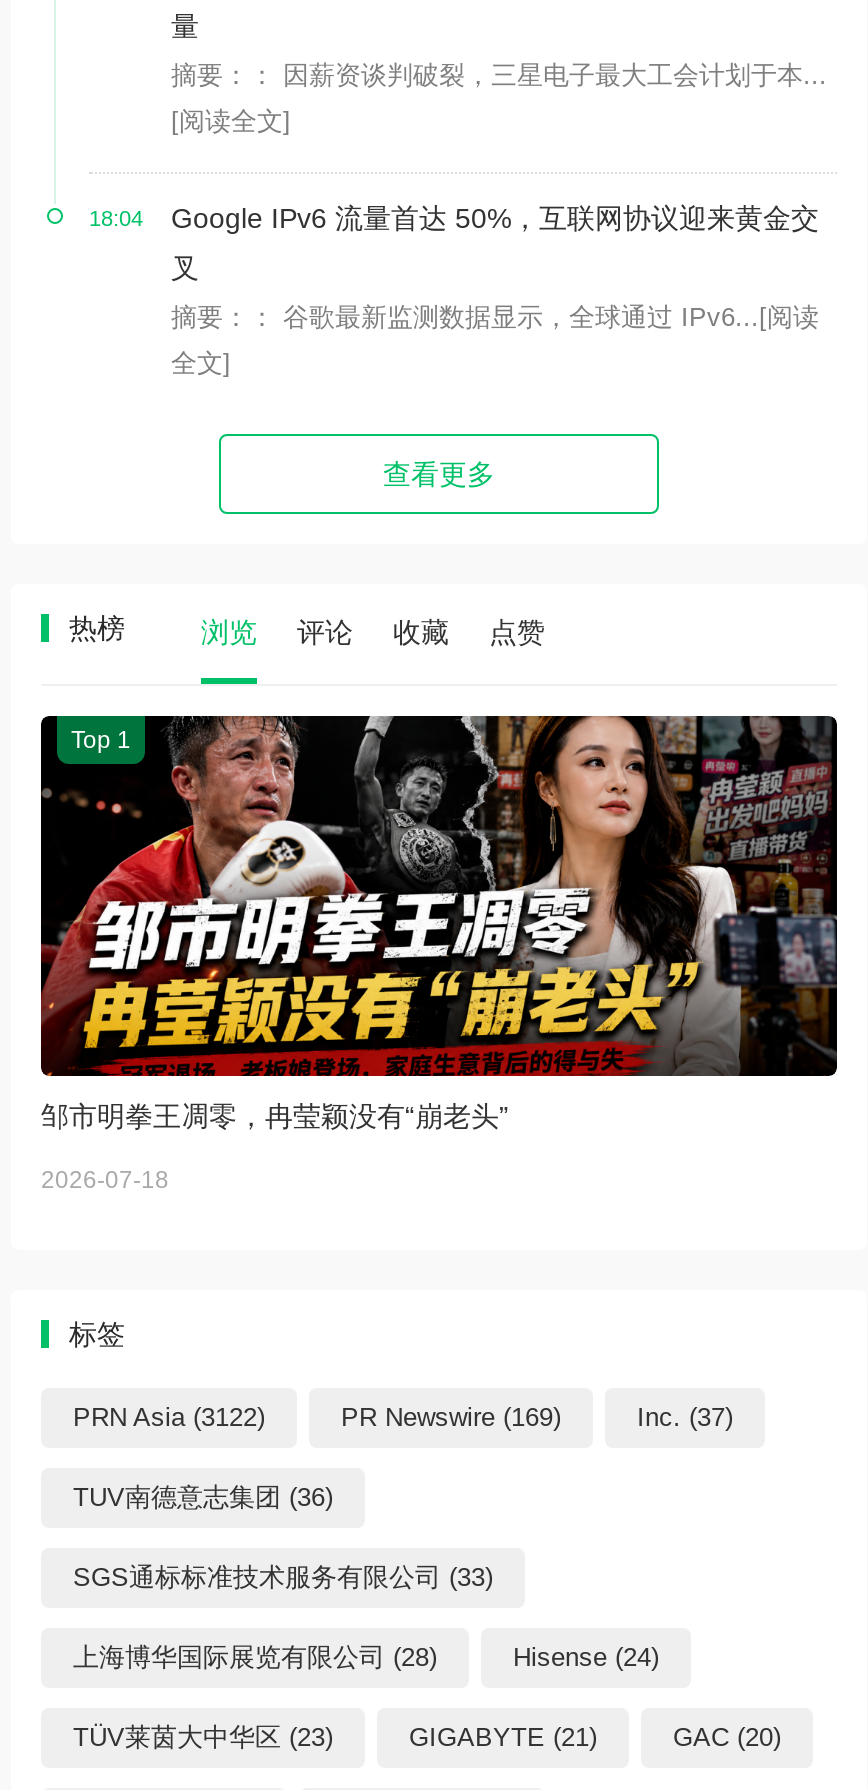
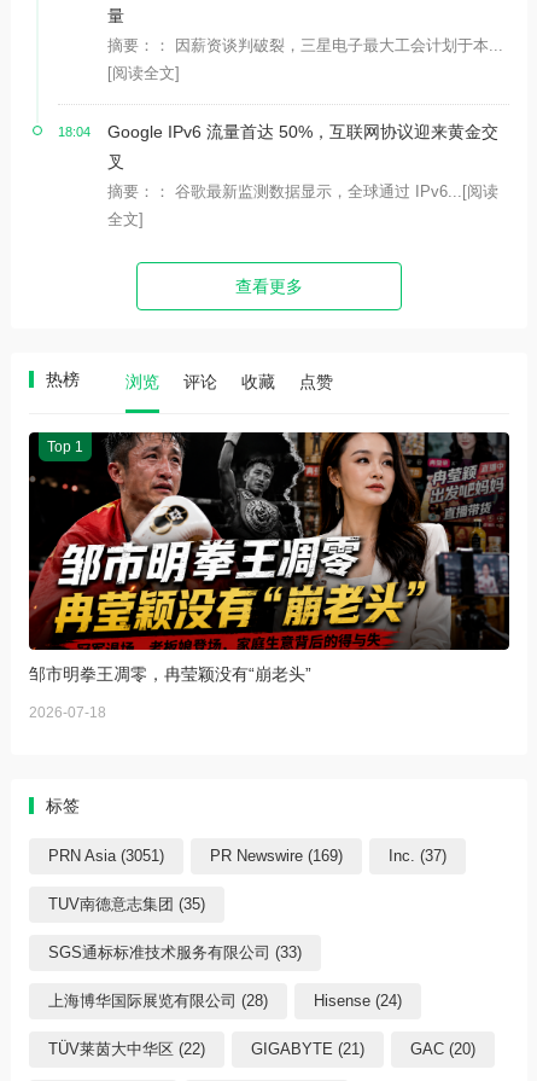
[73,1401,265,1431] PRN Asia (3122) -> [48,846,164,864] PRN Asia (3051)
[73,1481,333,1511] TUV南德意志集团 (36) -> [48,894,205,913] TUV南德意志集团 (35)
[73,1721,333,1751] TÜV莱茵大中华区 (23) -> [48,1039,205,1057] TÜV莱茵大中华区 (22)

